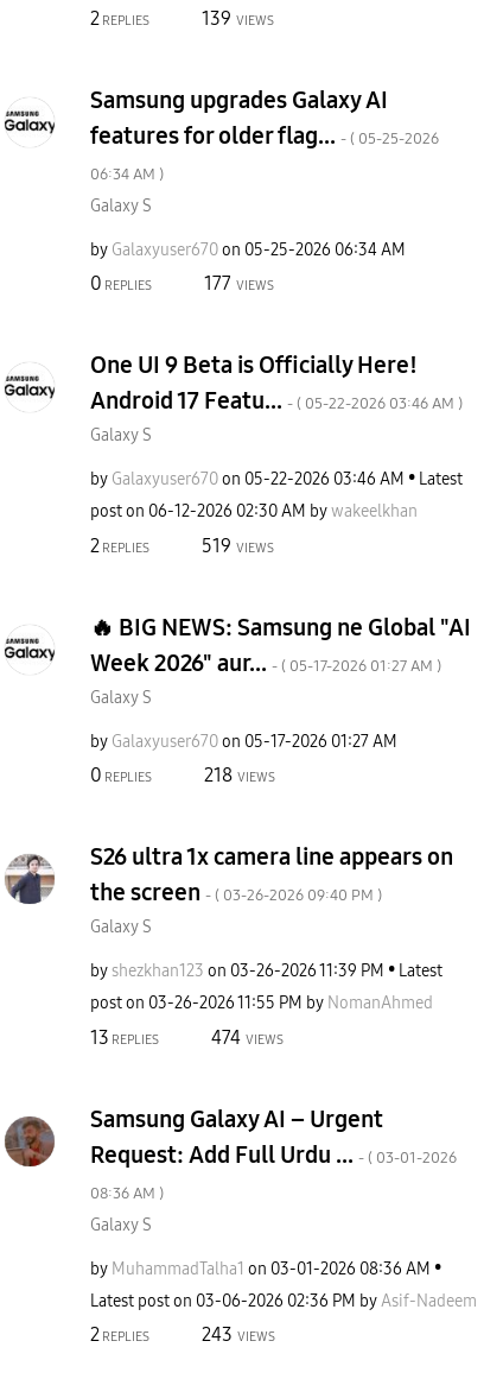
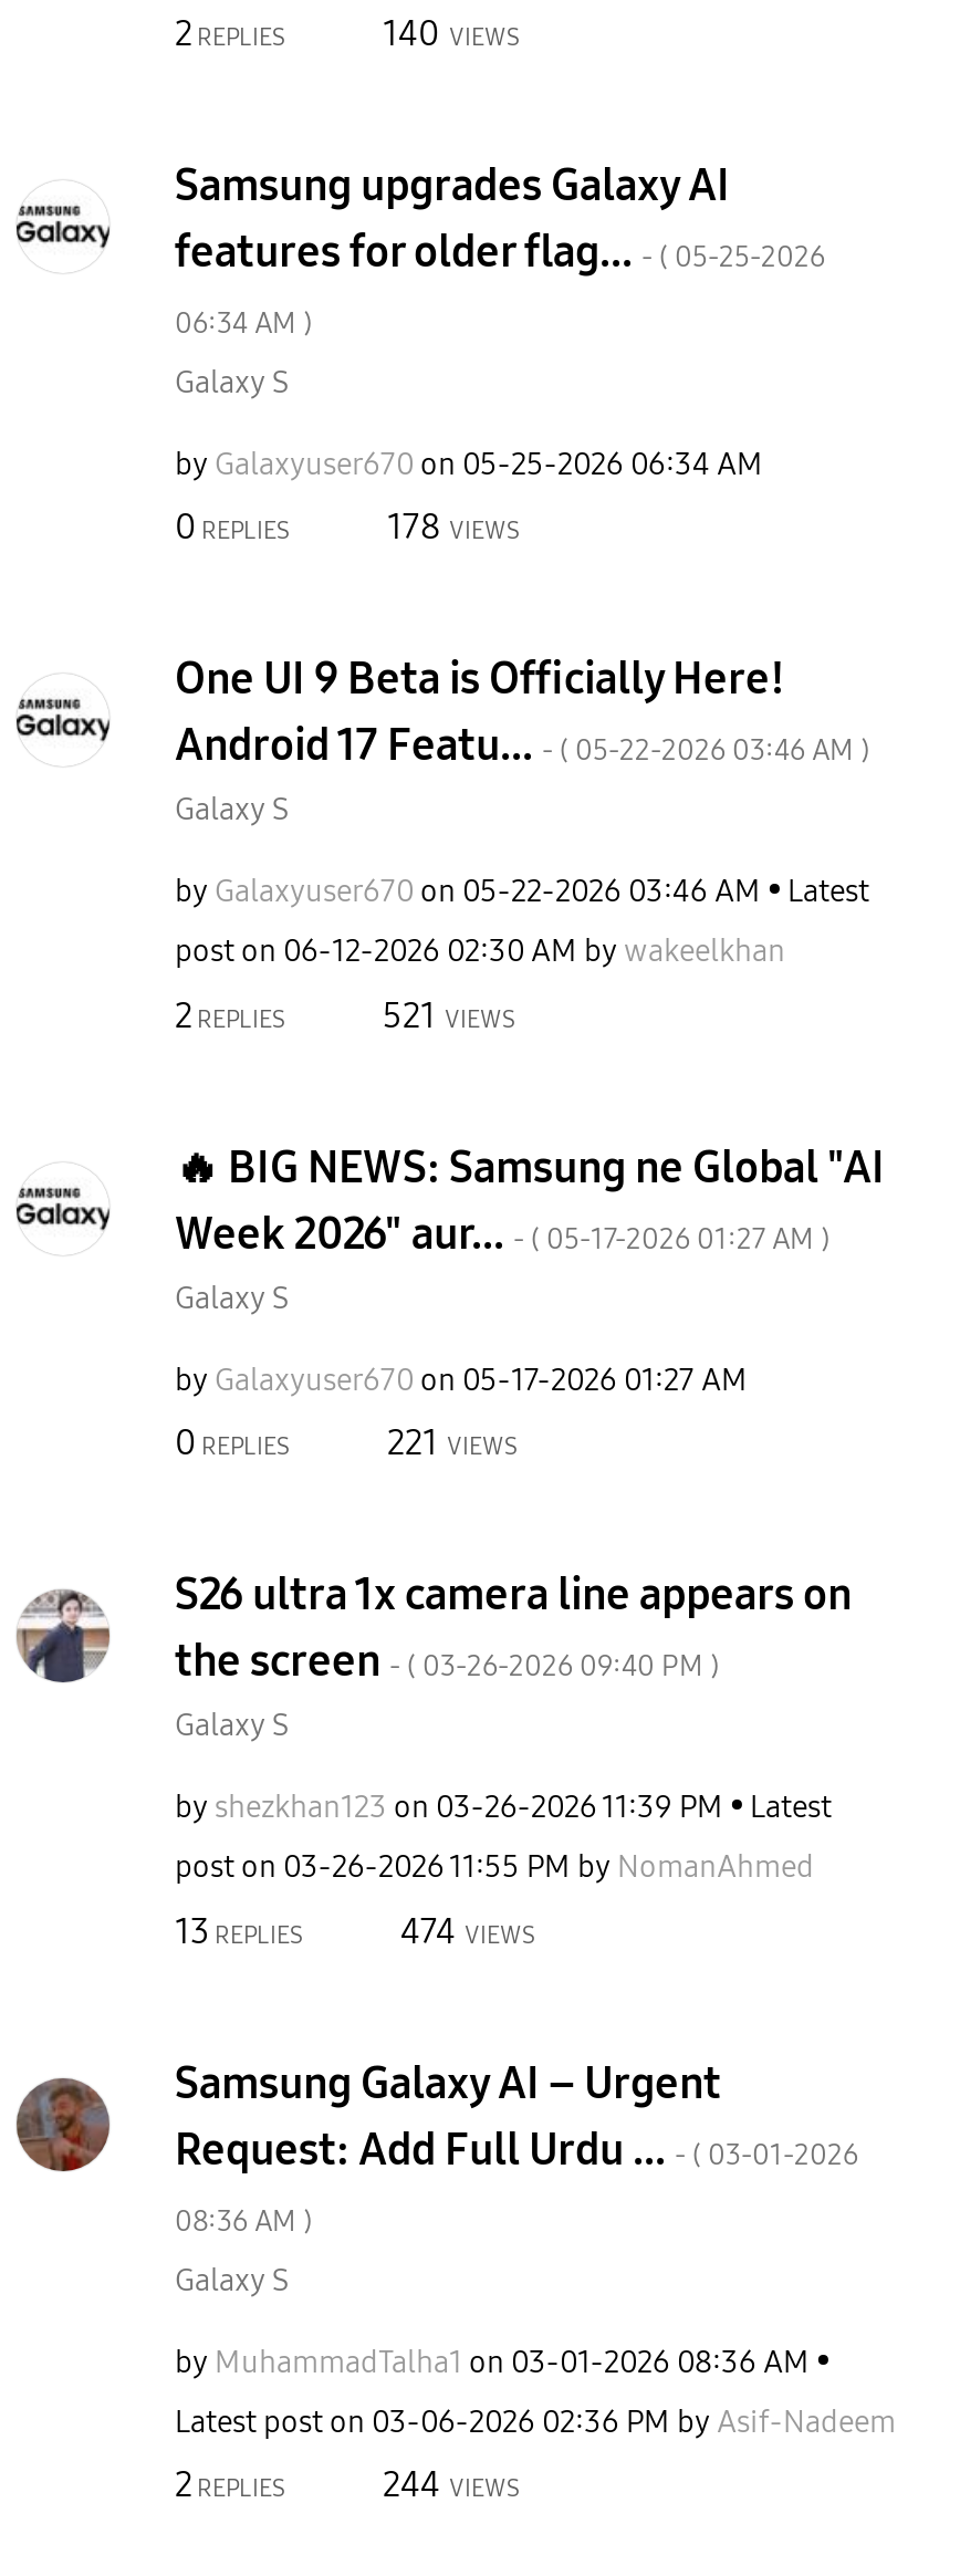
[201,7,273,29] 139 VIEWS -> [383,11,520,53] 140 VIEWS
[203,272,273,295] 177 VIEWS -> [387,505,520,547] 178 VIEWS
[201,534,273,556] 519 VIEWS -> [383,993,515,1035] 521 VIEWS
[203,764,275,786] 218 VIEWS -> [387,1421,518,1463] 221 VIEWS
[201,1323,275,1346] 243 VIEWS -> [383,2463,520,2505] 244 VIEWS

